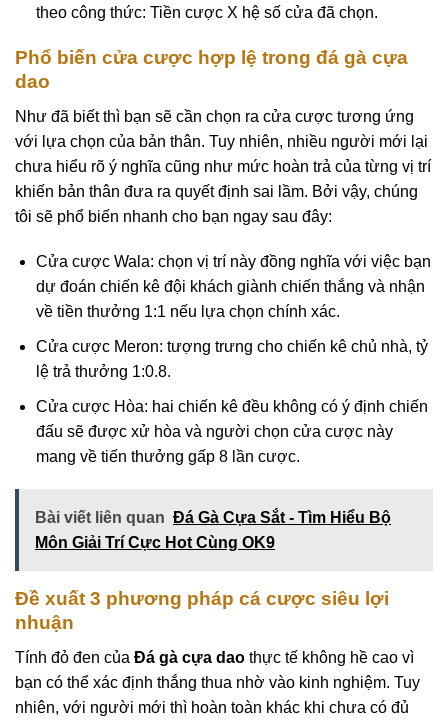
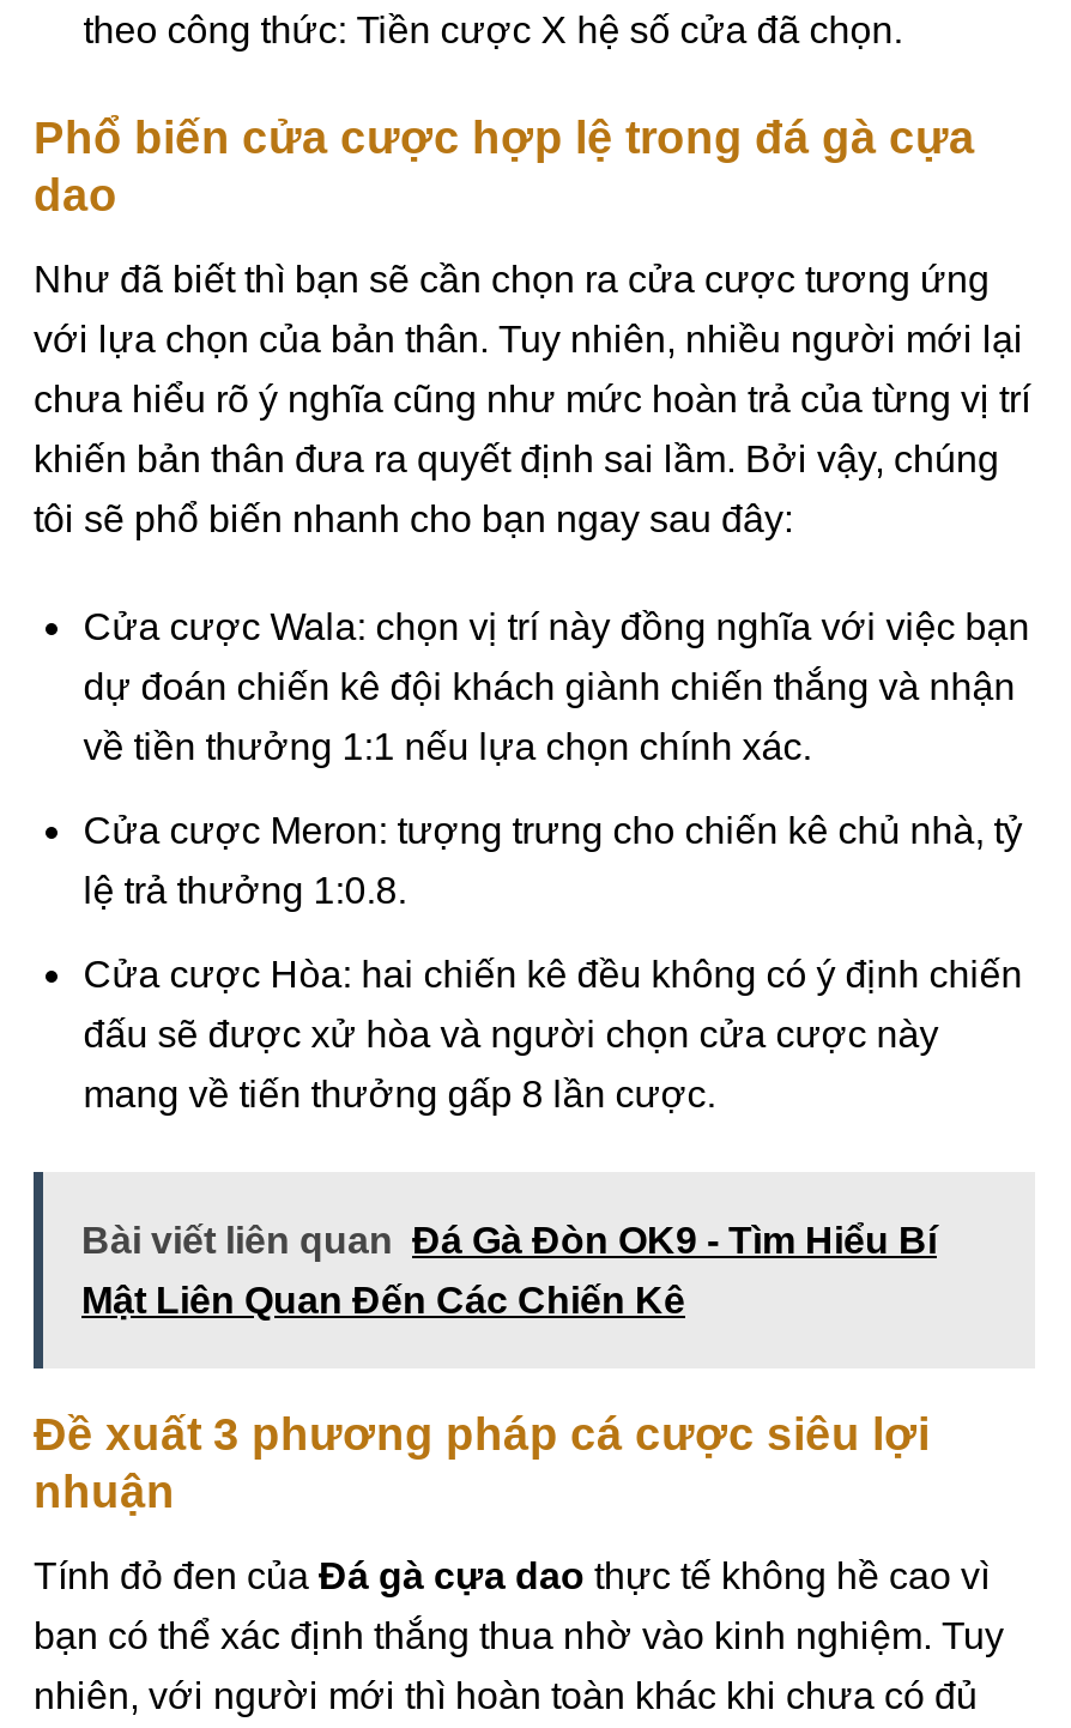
[35,509,391,526] Bài viết liên quan Đá Gà Cựa Sắt - Tìm Hiểu Bộ -> [81,1221,937,1261] Bài viết liên quan Đá Gà Đòn OK9 - Tìm Hiểu Bí
[35,534,275,551] Môn Giải Trí Cực Hot Cùng OK9 -> [81,1281,685,1321] Mật Liên Quan Đến Các Chiến Kê

